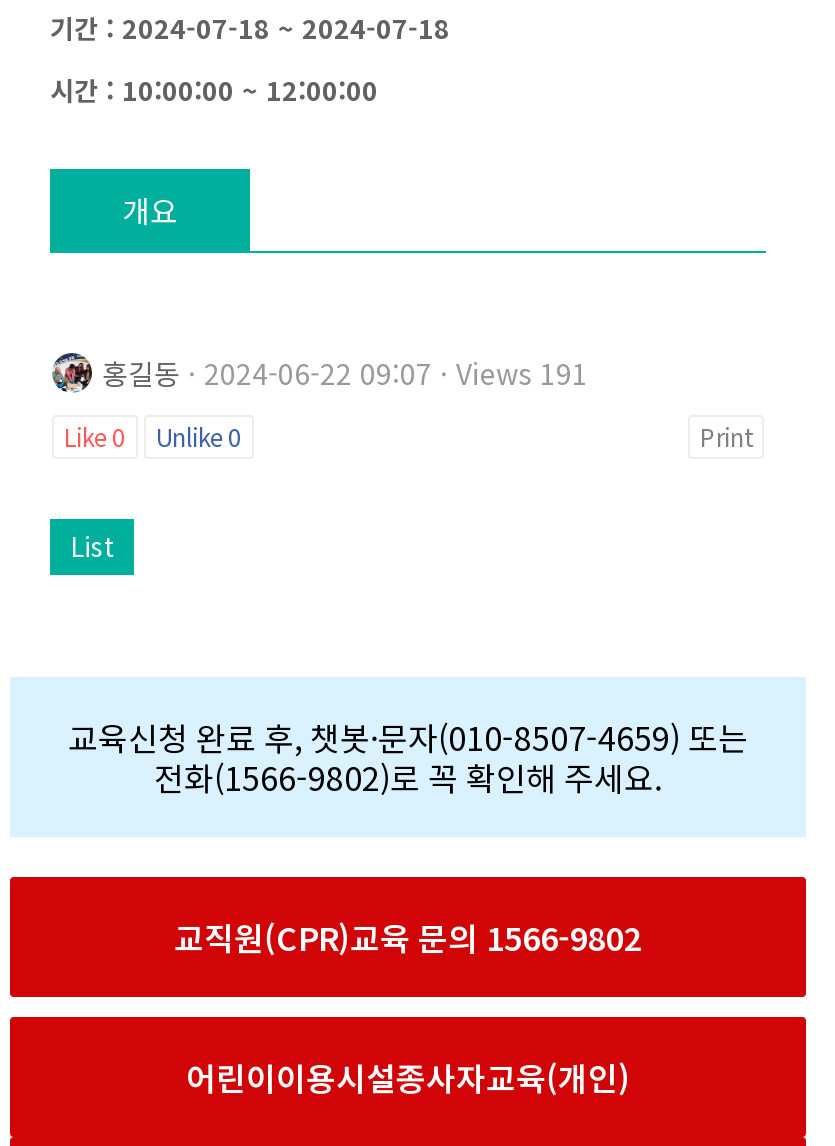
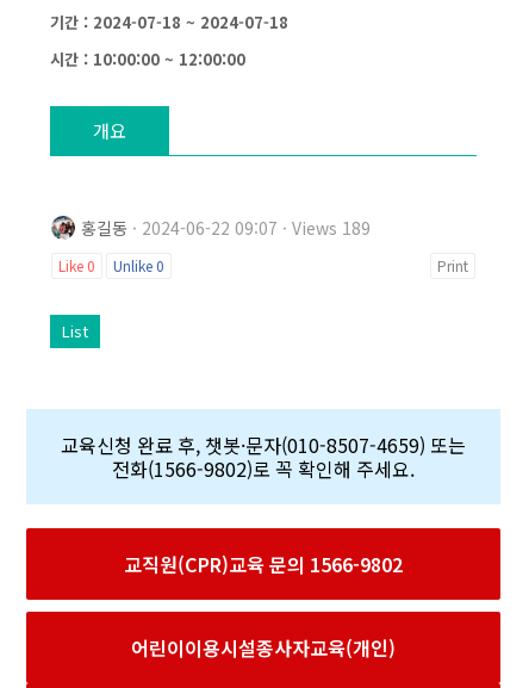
[102,352,588,392] 홍길동 · 2024-06-22 09:07 · Views 191 -> [81,215,371,239] 홍길동 · 2024-06-22 09:07 · Views 189

